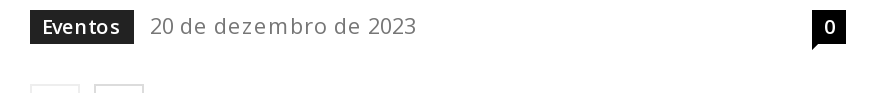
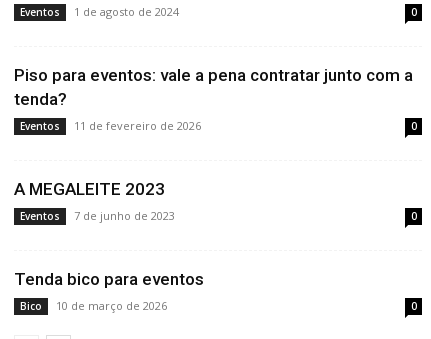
[150,9,416,39] 20 de dezembro de 2023 -> [14,4,417,313] 1 de agosto de 2024 | 0 | Piso para eventos: vale a pena contratar junto com a | tenda? | Eventos | 11 de fevereiro de 2026 | 0 | A MEGALEITE 2023 | Eventos | 7 de junho de 2023 | 0 | Tenda bico para eventos | Bico | 10 de março de 2026

